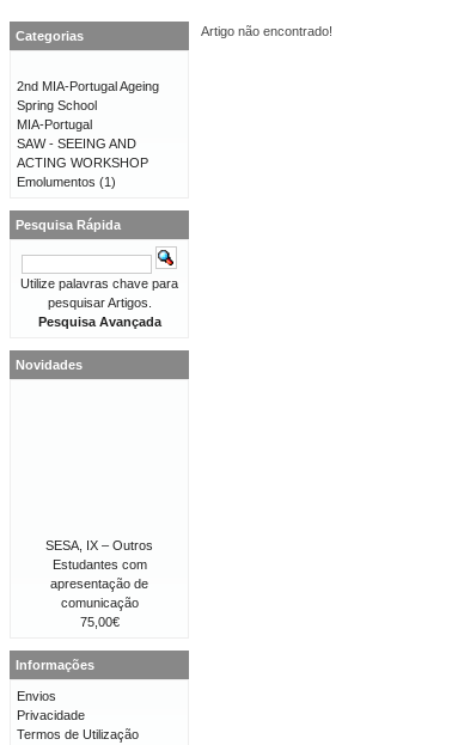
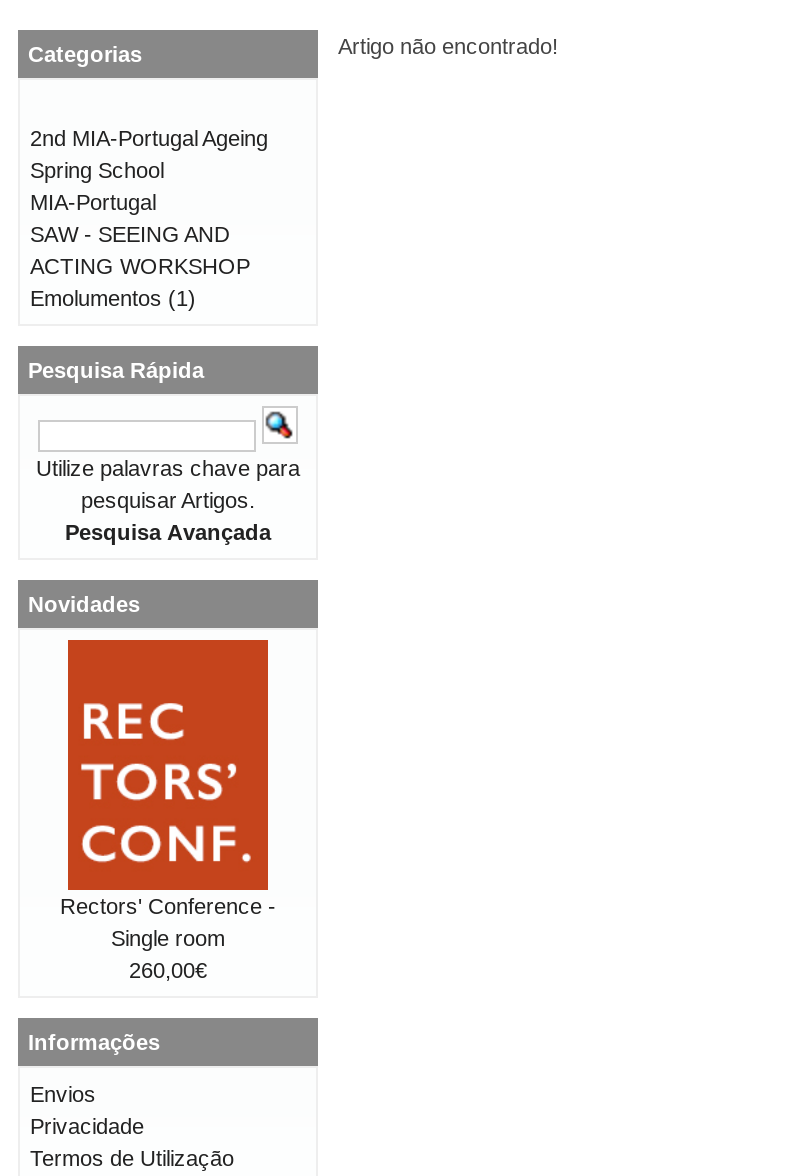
none -> [66,638,270,816] [image]
[45,538,153,629] SESA, IX – Outros | Estudantes com | apresentação de | comunicação | 75,00€ -> [60,894,276,982] Rectors' Conference - | Single room | 260,00€

